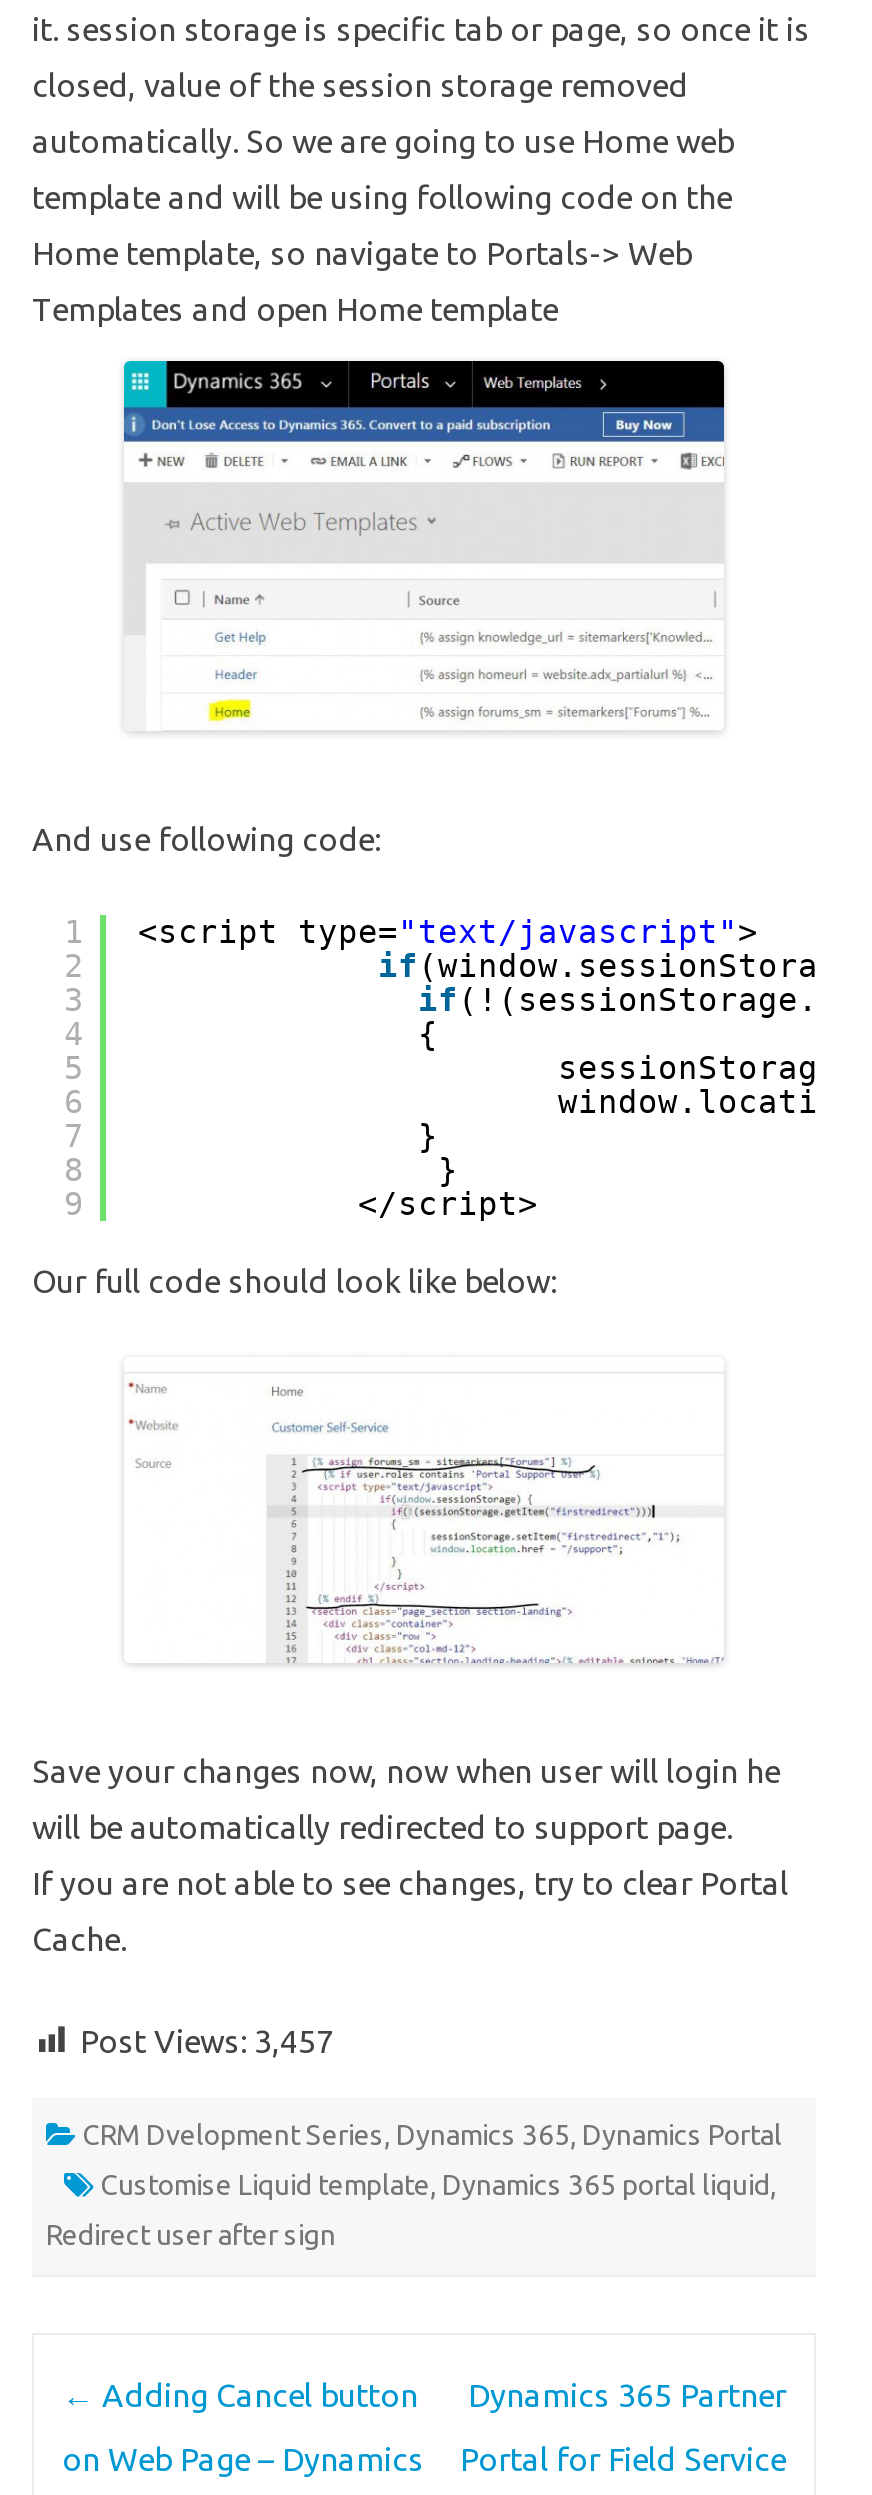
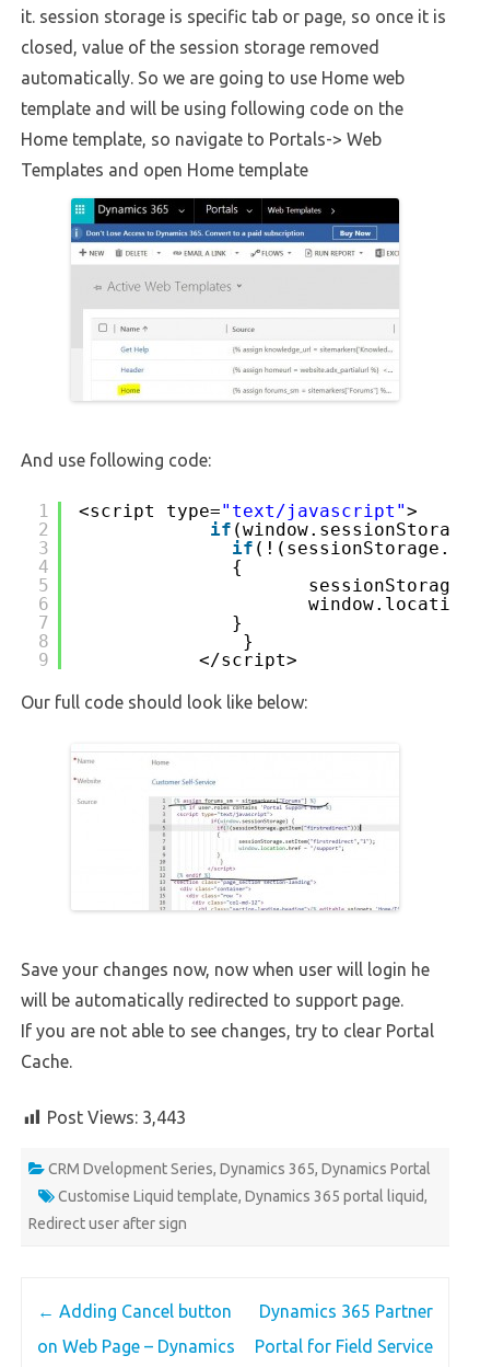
[80,2022,334,2058] Post Views: 3,457 -> [47,1108,186,1127] Post Views: 3,443

